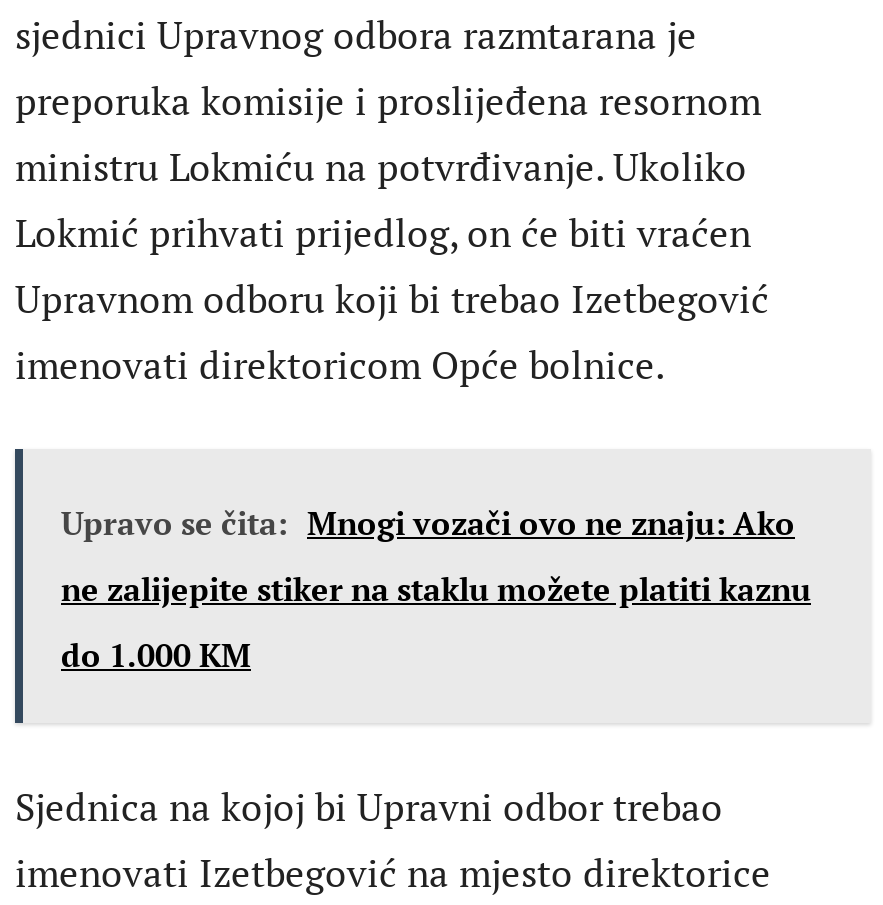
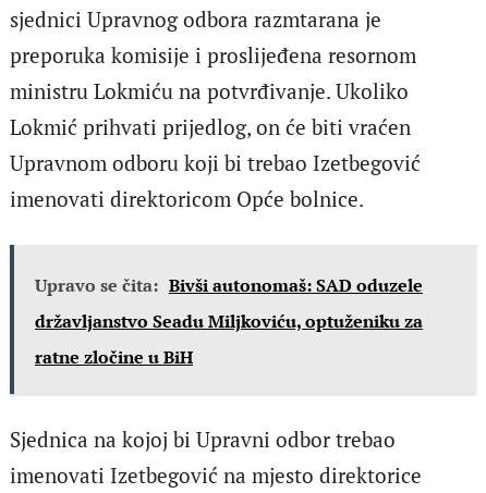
[61,501,795,545] Upravo se čita: Mnogi vozači ovo ne znaju: Ako -> [35,273,423,297] Upravo se čita: Bivši autonomaš: SAD oduzele
[61,567,811,611] ne zalijepite stiker na staklu možete platiti kaznu -> [35,309,423,333] državljanstvo Seadu Miljkoviću, optuženiku za
[61,633,251,677] do 1.000 KM -> [35,345,193,369] ratne zločine u BiH

